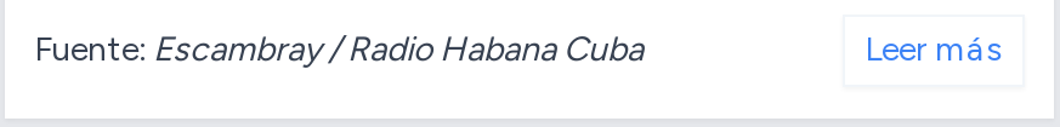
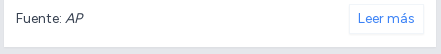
[34,30,644,71] Fuente: Escambray / Radio Habana Cuba -> [16,10,82,27] Fuente: AP

